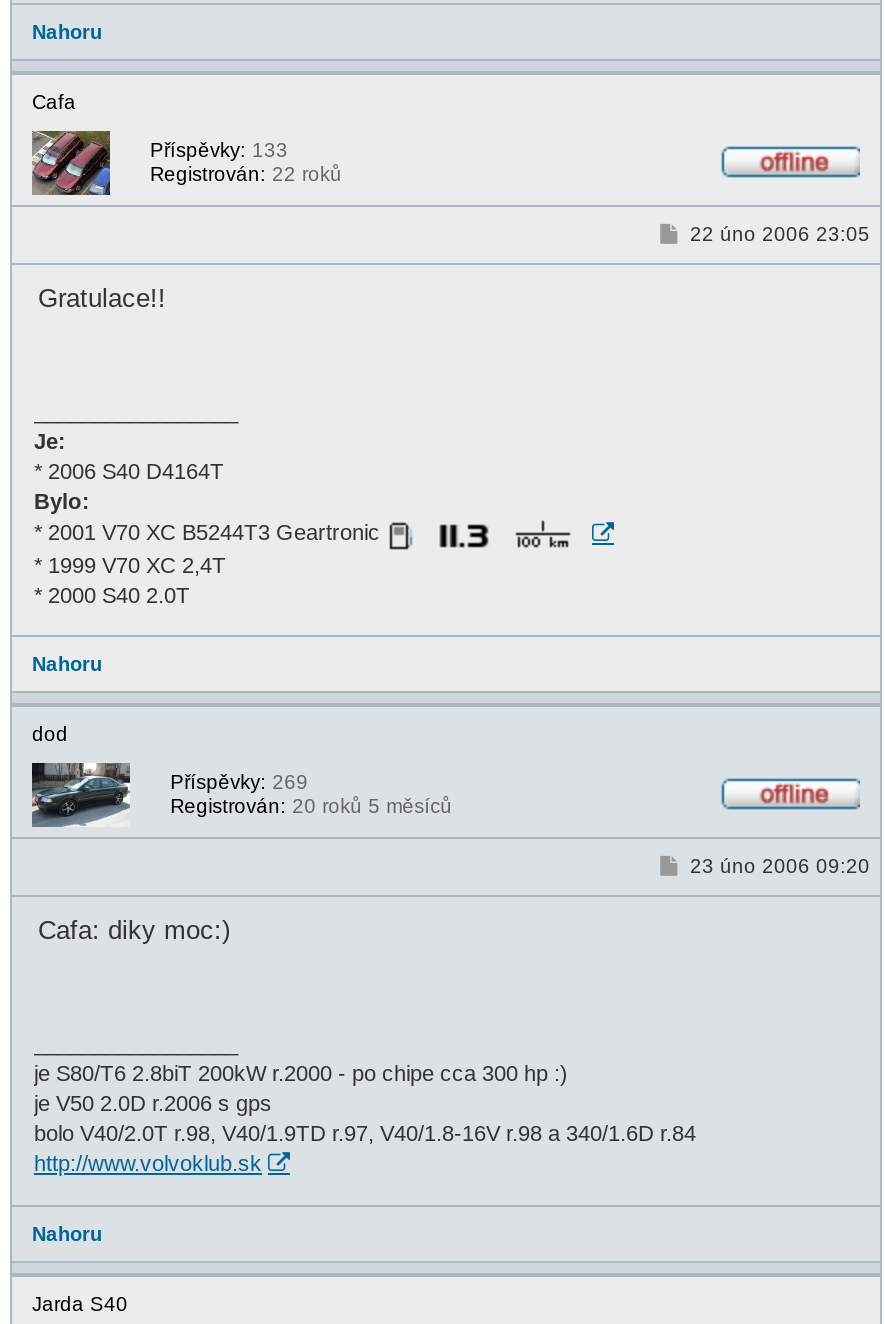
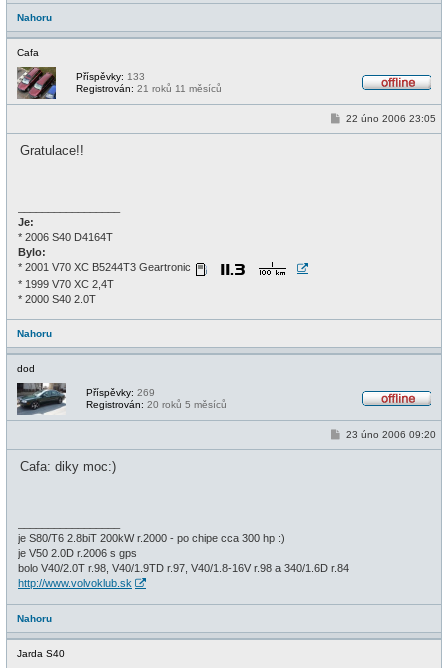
[150,163,342,185] Registrován: 22 roků -> [76,83,222,94] Registrován: 21 roků 11 měsíců

